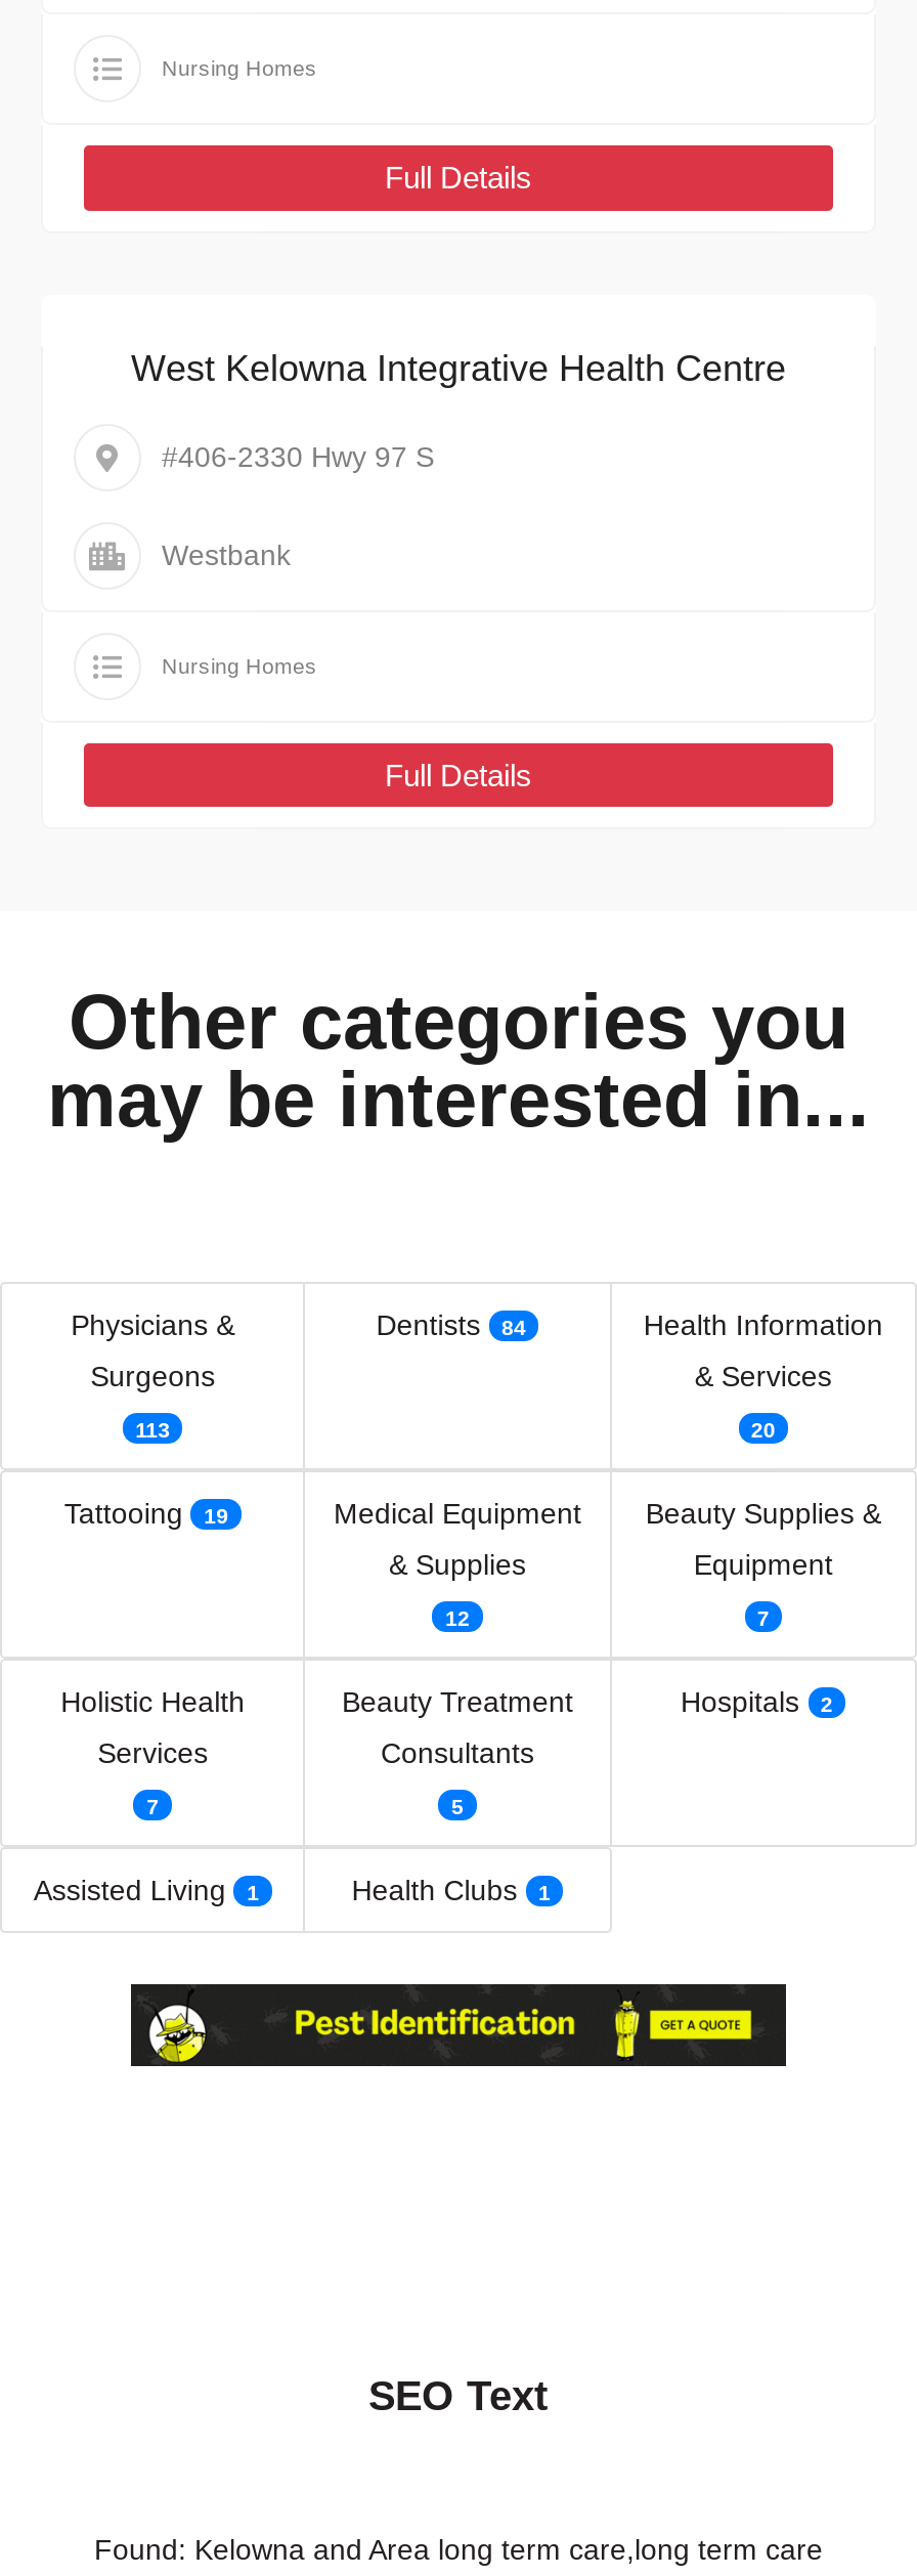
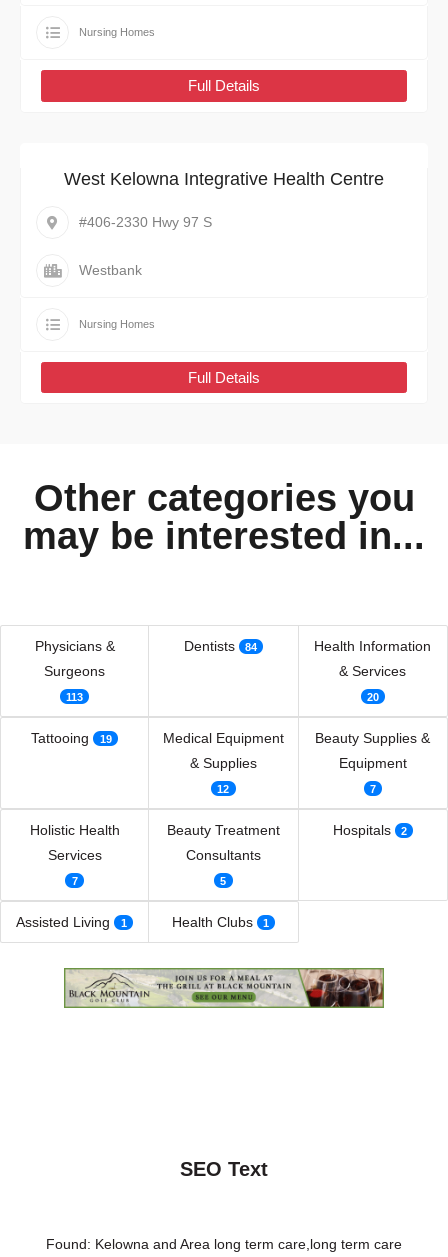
[129,1982,788,2068] [image] -> [63,967,385,1009] [image]

